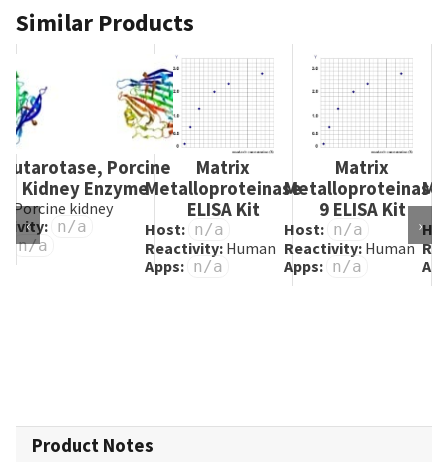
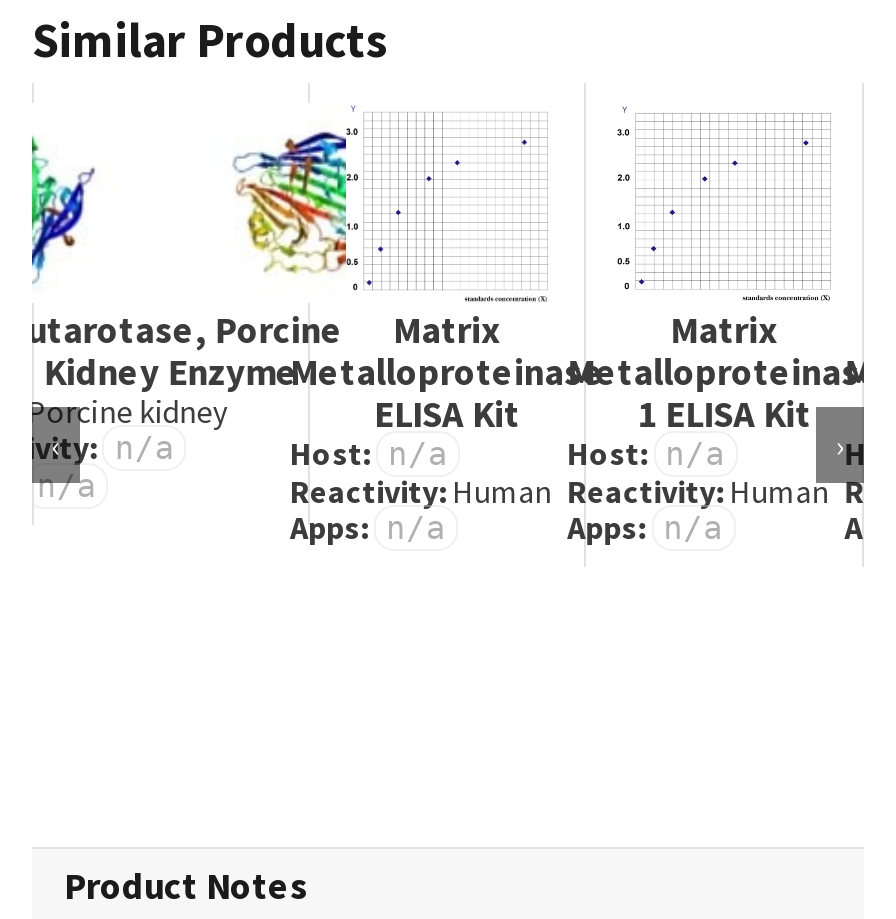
[319,198,406,221] 9 ELISA Kit -> [637,391,811,437] 1 ELISA Kit

